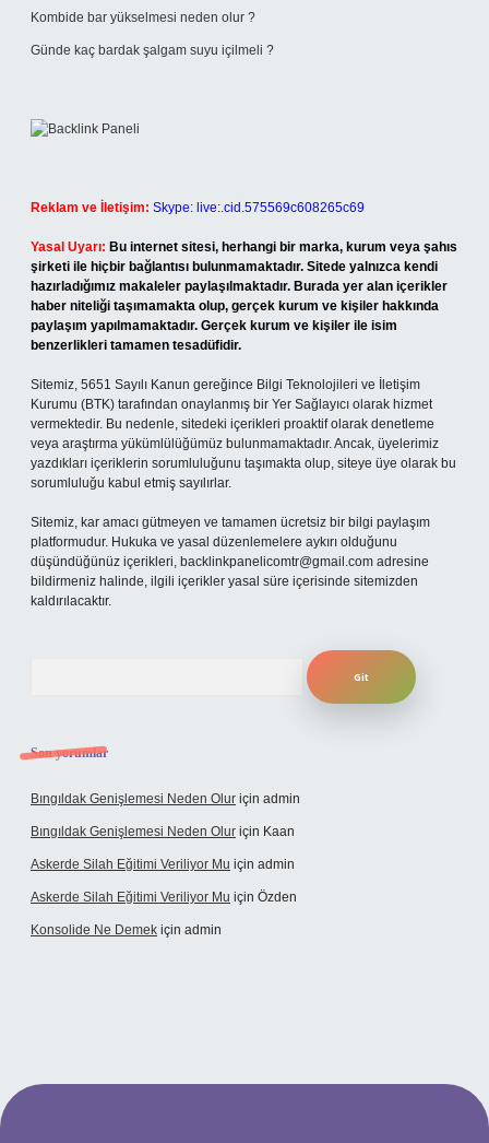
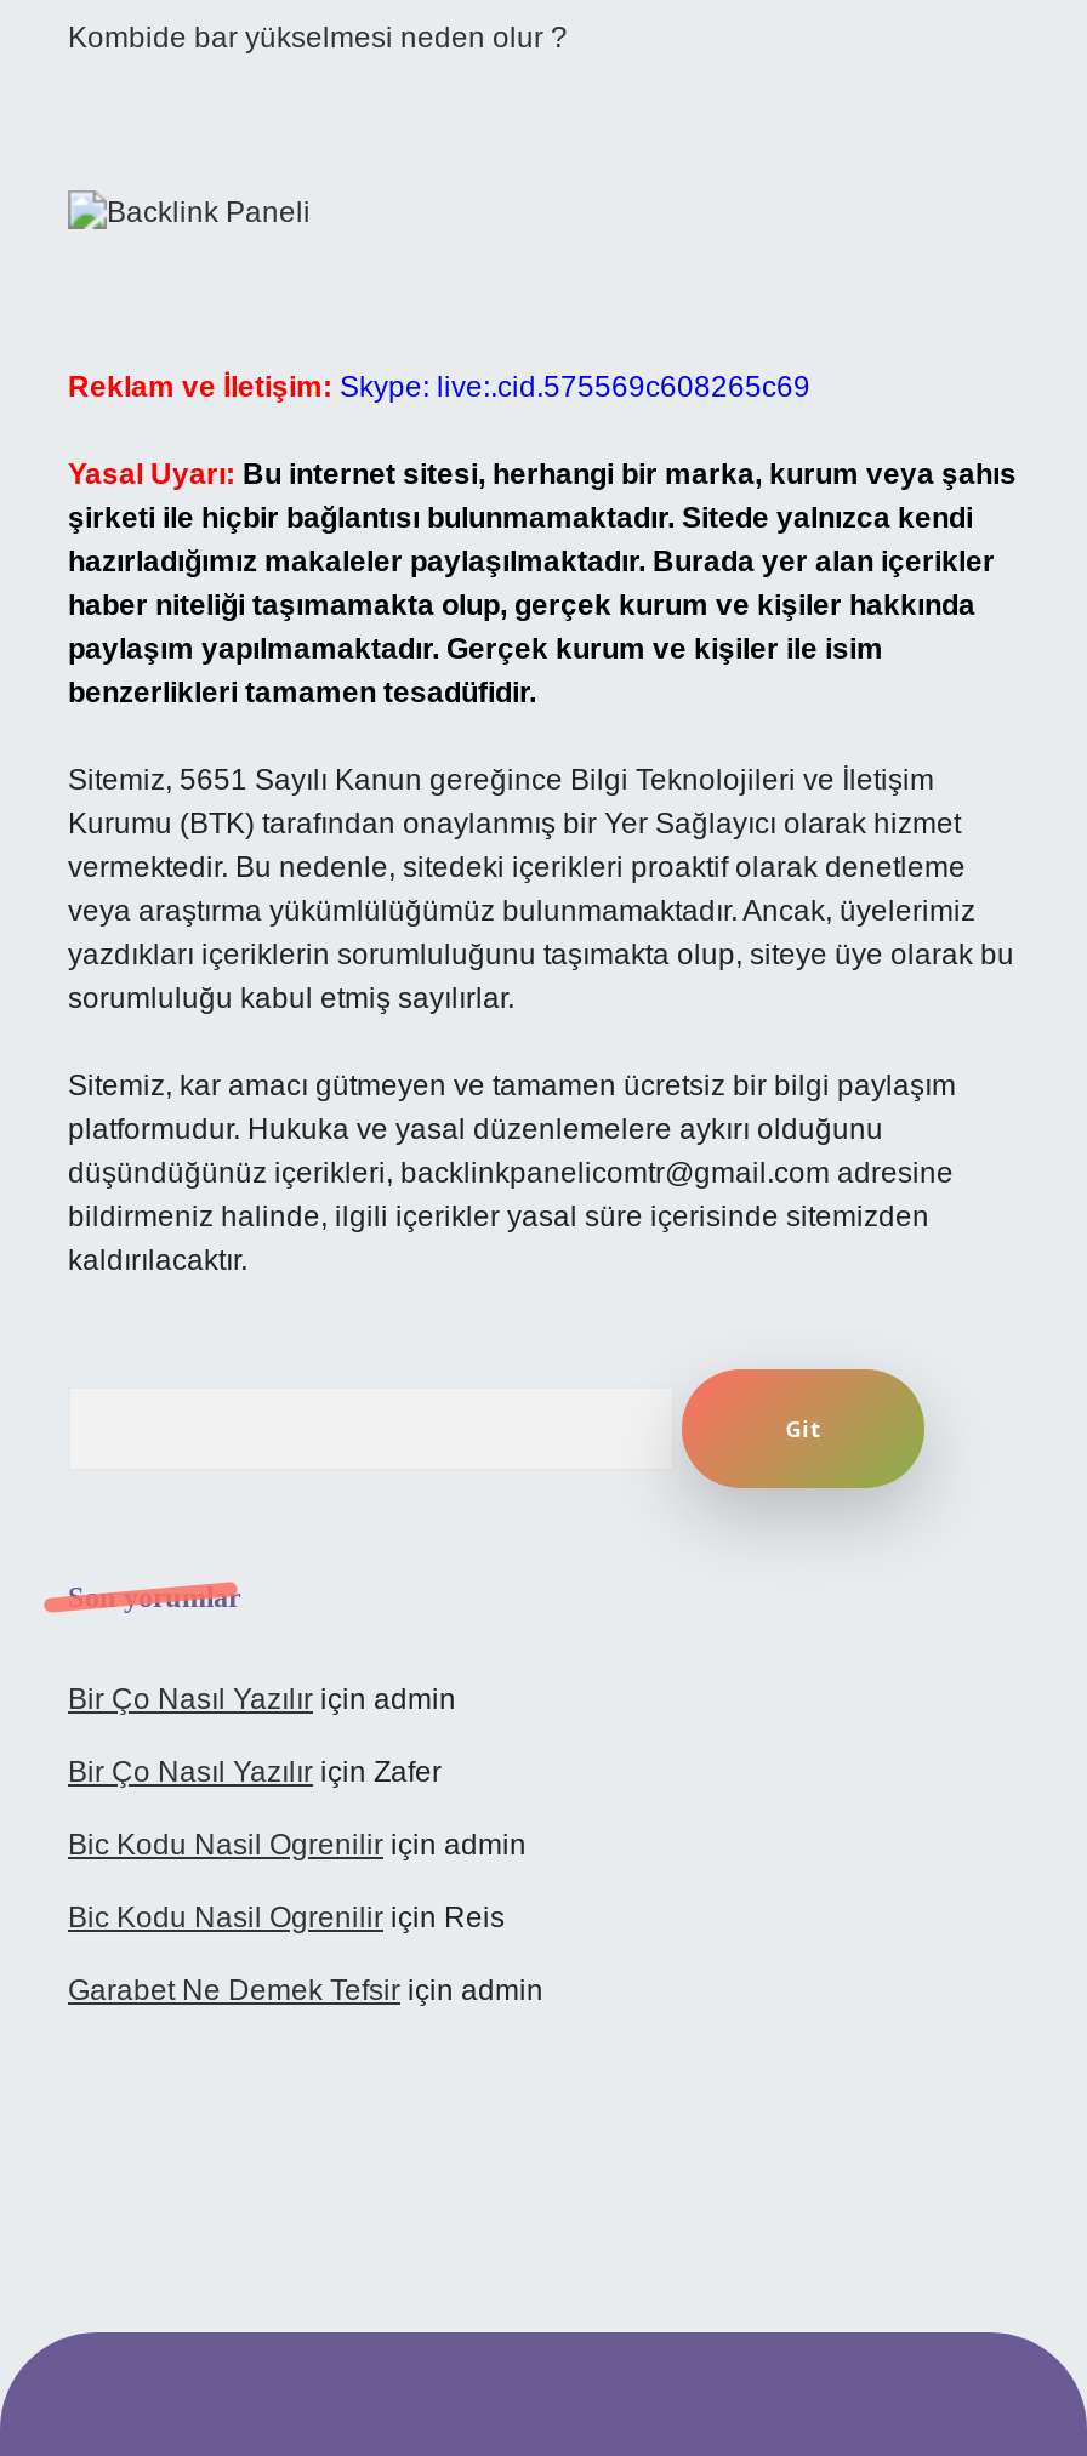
[31,43,274,58] Günde kaç bardak şalgam suyu içilmeli ? -> none
[31,791,300,806] Bıngıldak Genişlemesi Neden Olur için admin -> [68,1682,456,1716] Bir Ço Nasıl Yazılır için admin
[31,824,295,839] Bıngıldak Genişlemesi Neden Olur için Kaan -> [68,1755,442,1789] Bir Ço Nasıl Yazılır için Zafer
[31,857,295,872] Askerde Silah Eğitimi Veriliyor Mu için admin -> [68,1828,527,1862] Bic Kodu Nasil Ogrenilir için admin
[31,889,297,905] Askerde Silah Eğitimi Veriliyor Mu için Özden -> [68,1901,505,1934] Bic Kodu Nasil Ogrenilir için Reis
[31,922,222,938] Konsolide Ne Demek için admin -> [68,1973,543,2007] Garabet Ne Demek Tefsir için admin

